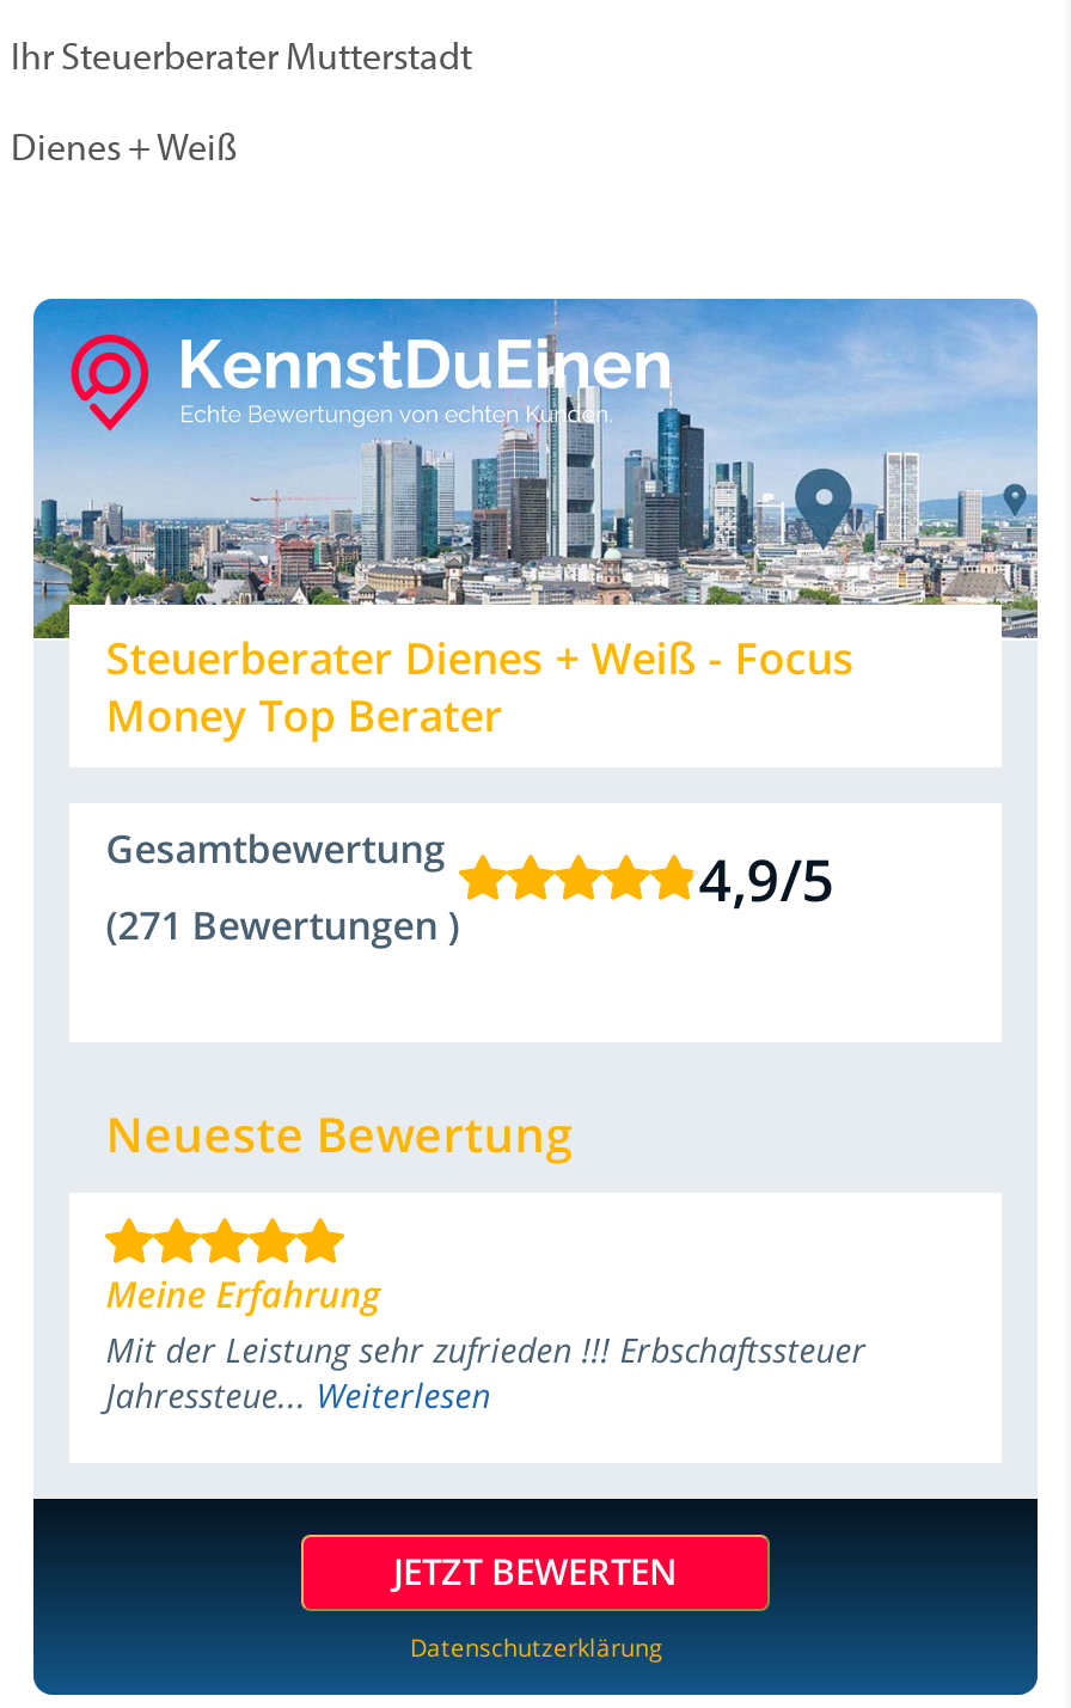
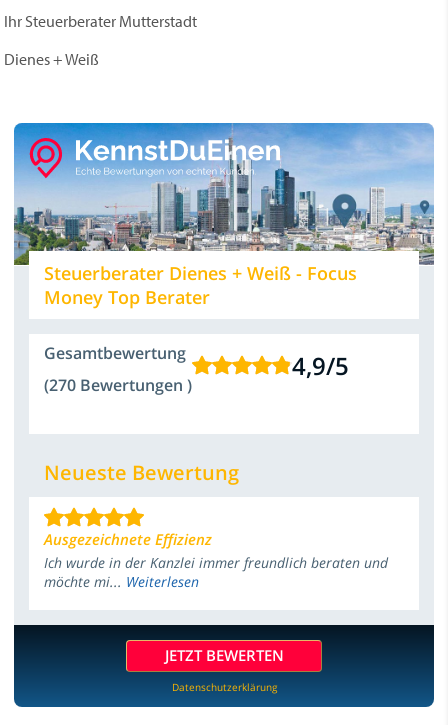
[106,899,459,951] (271 Bewertungen ) -> [44,374,192,396] (270 Bewertungen )
[106,1269,866,1417] Meine Erfahrung | Mit der Leistung sehr zufrieden !!! Erbschaftssteuer | Jahressteue... Weiterlesen -> [44,529,388,591] Ausgezeichnete Effizienz | Ich wurde in der Kanzlei immer freundlich beraten und | möchte mi... Weiterlesen

